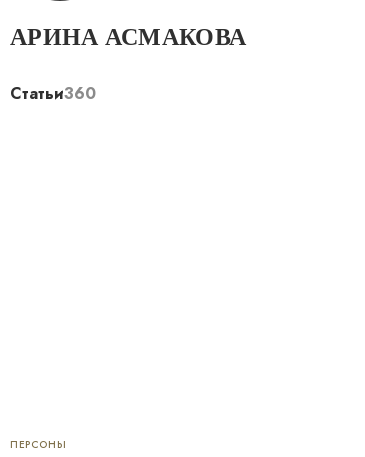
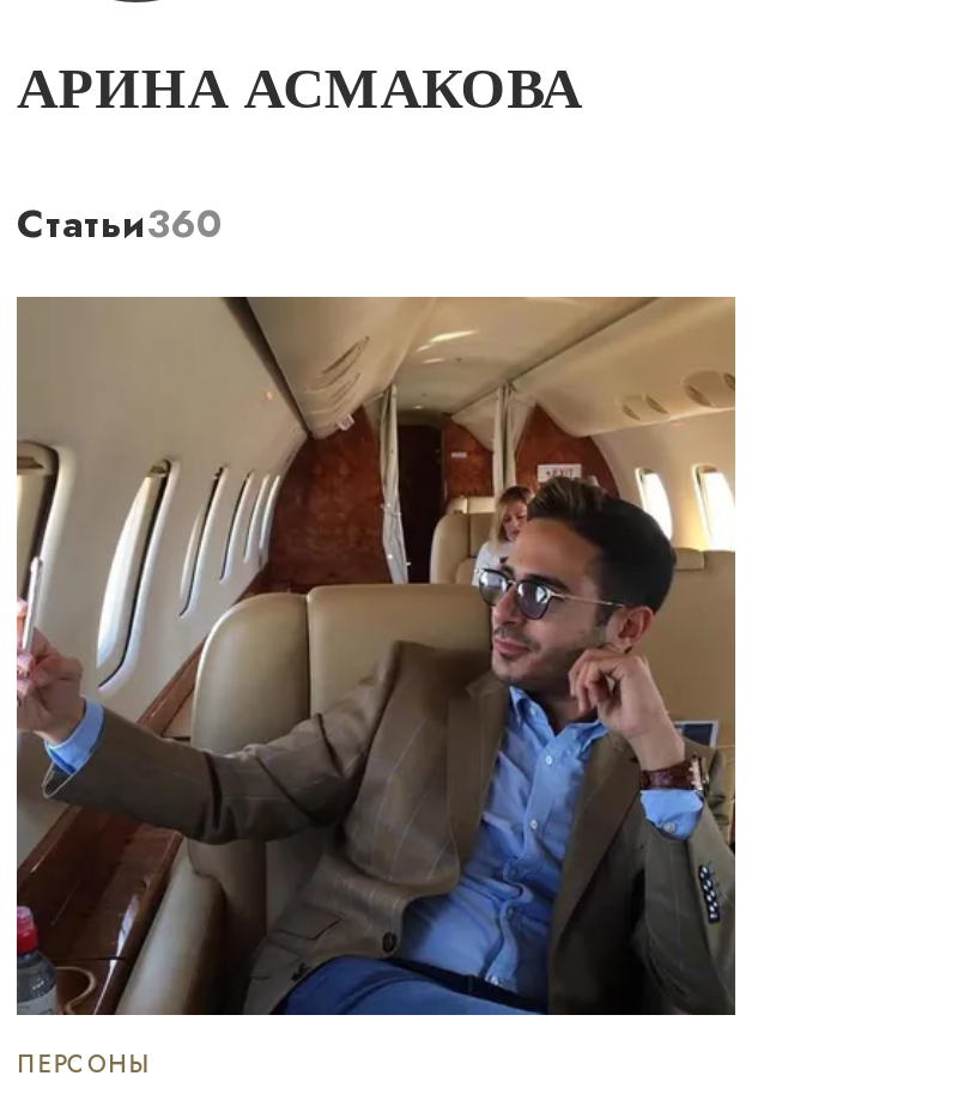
none -> [14,294,738,1017] [image]

